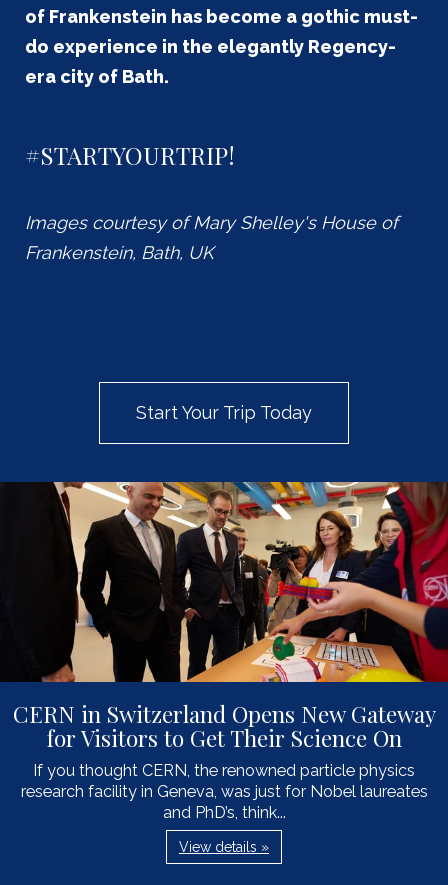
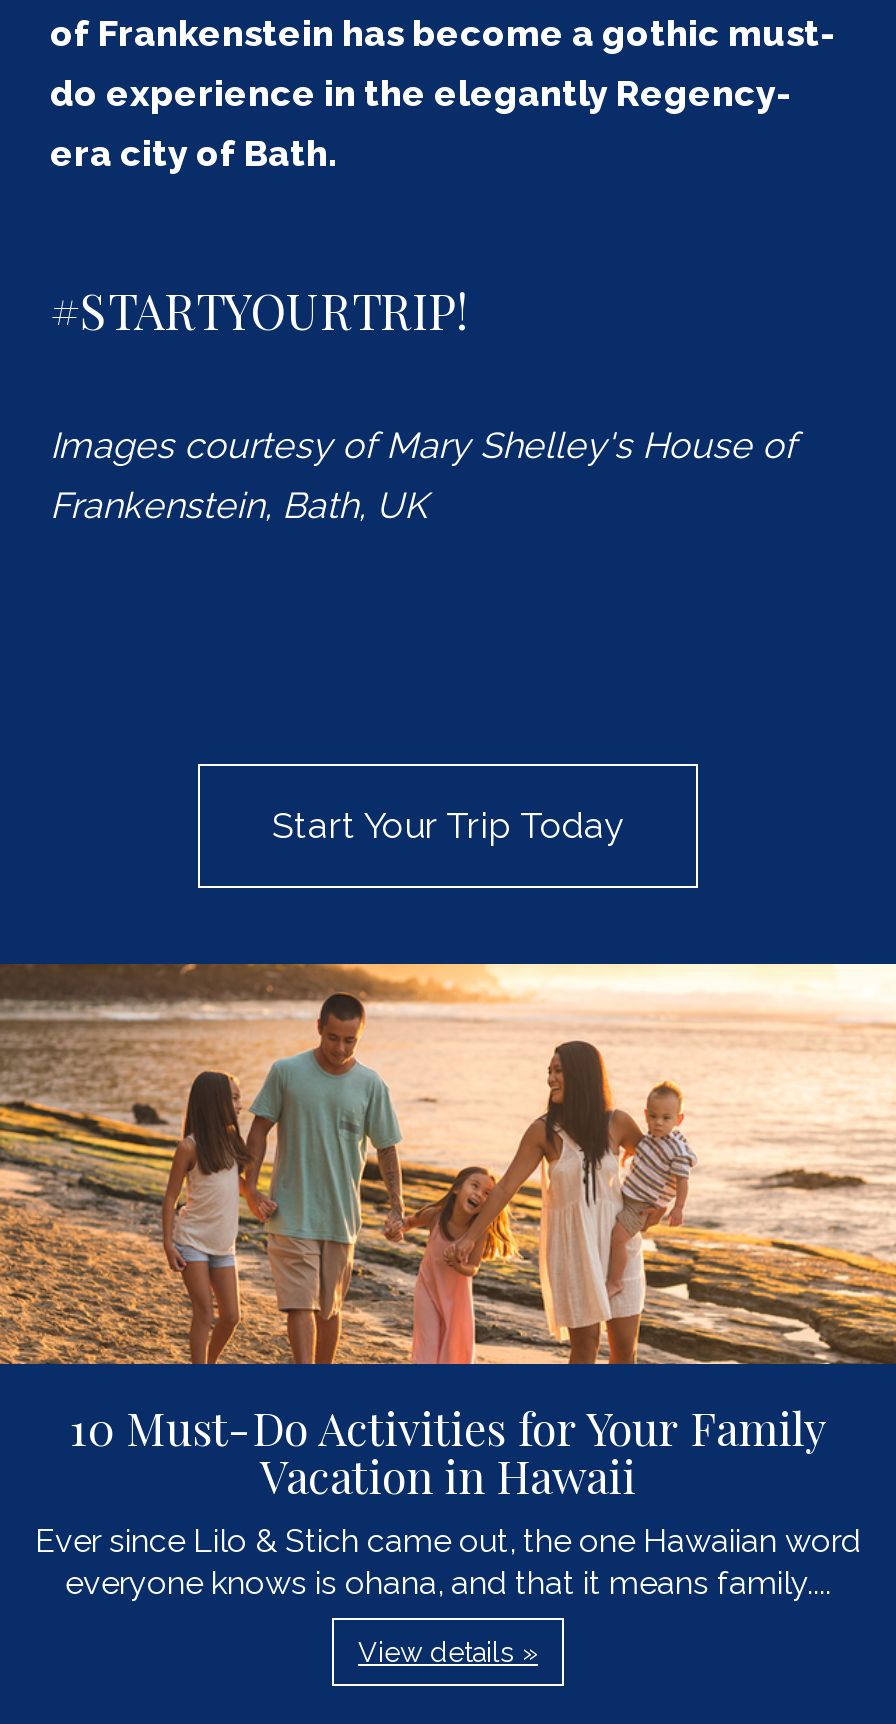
[3,481,445,822] [image] | CERN in Switzerland Opens New Gateway | for Visitors to Get Their Science On | If you thought CERN, the renowned particle physics | research facility in Geneva, was just for Nobel laureates | and PhD’s, think... -> [6,962,890,1602] [image] | 10 Must-Do Activities for Your Family | Vacation in Hawaii | Ever since Lilo & Stich came out, the one Hawaiian word | everyone knows is ohana, and that it means family....

